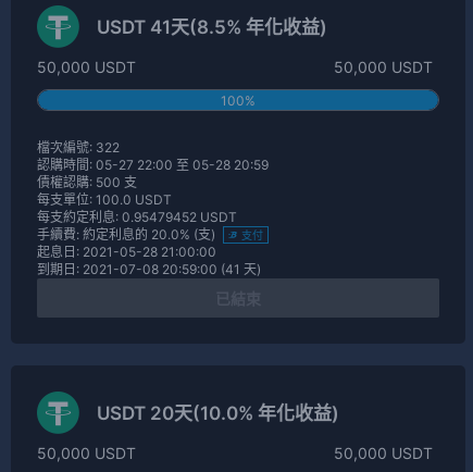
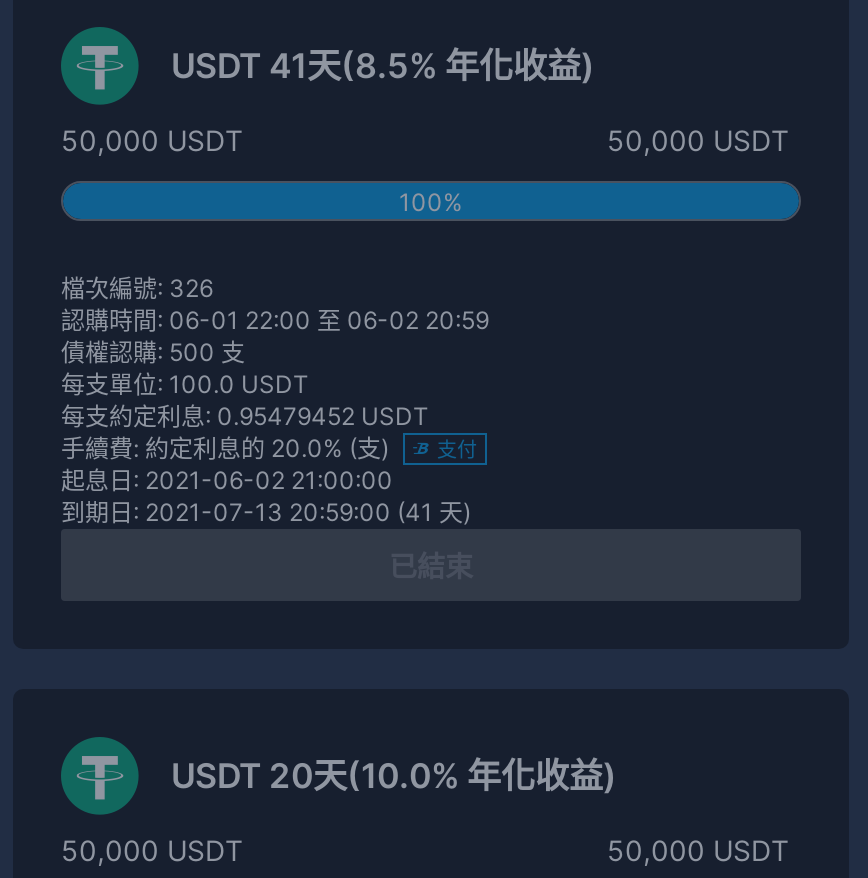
[37,139,120,155] 檔次編號: 322 -> [61,273,213,303] 檔次編號: 326
[37,156,269,173] 認購時間: 05-27 22:00 至 05-28 20:59 -> [61,305,489,335] 認購時間: 06-01 22:00 至 06-02 20:59
[37,243,216,260] 起息日: 2021-05-28 21:00:00 -> [61,465,393,495] 起息日: 2021-06-02 21:00:00
[37,261,261,277] 到期日: 2021-07-08 20:59:00 (41 天) -> [61,497,471,527] 到期日: 2021-07-13 20:59:00 (41 天)

